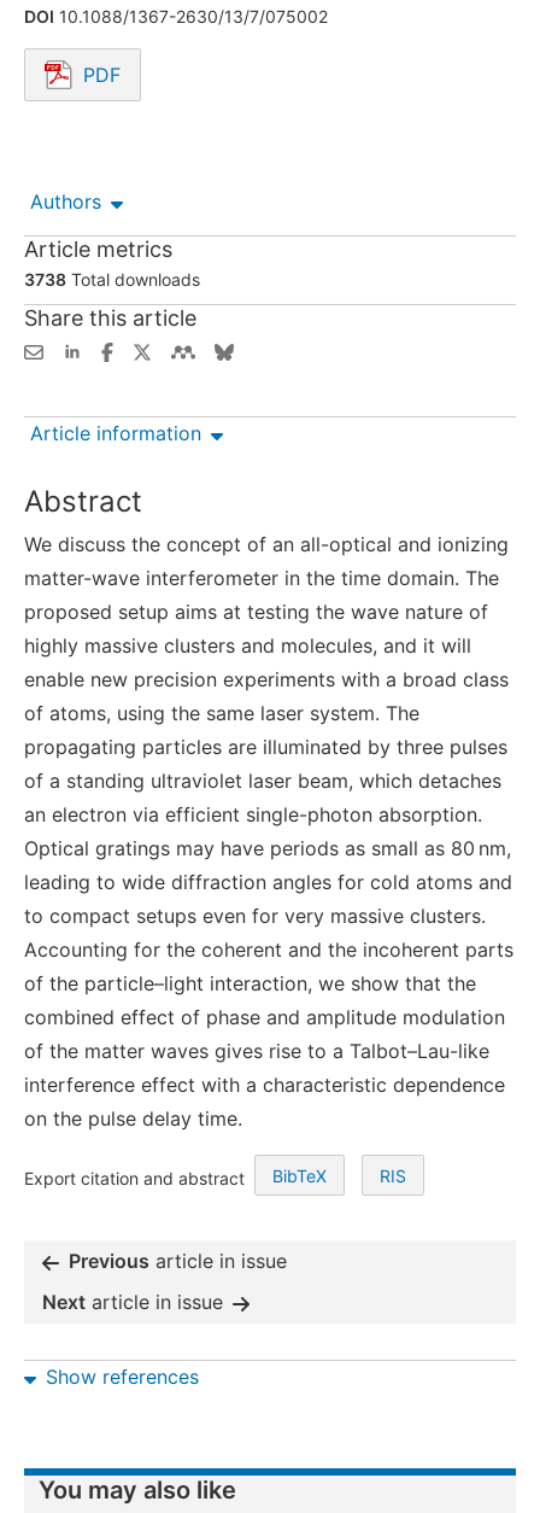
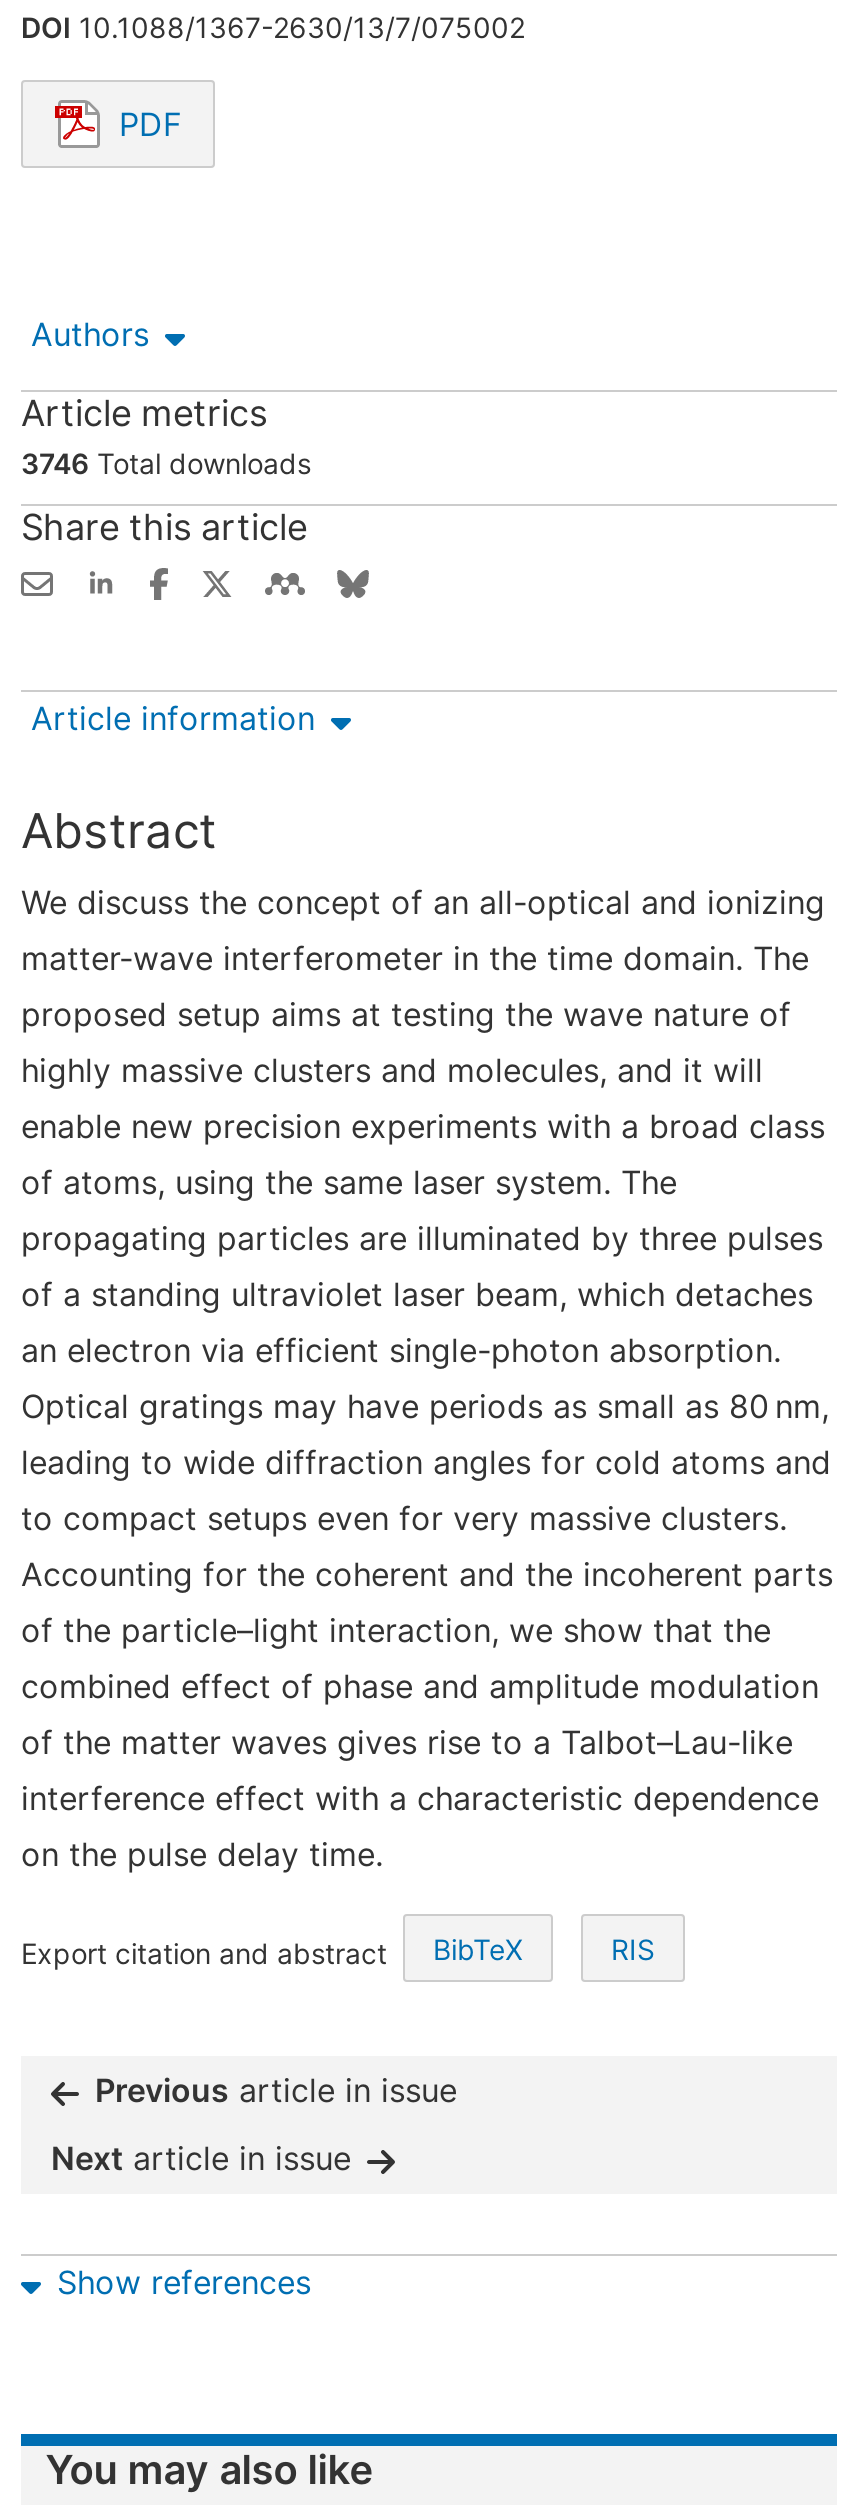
[24,269,200,290] 3738 Total downloads -> [21,446,311,480] 3746 Total downloads

